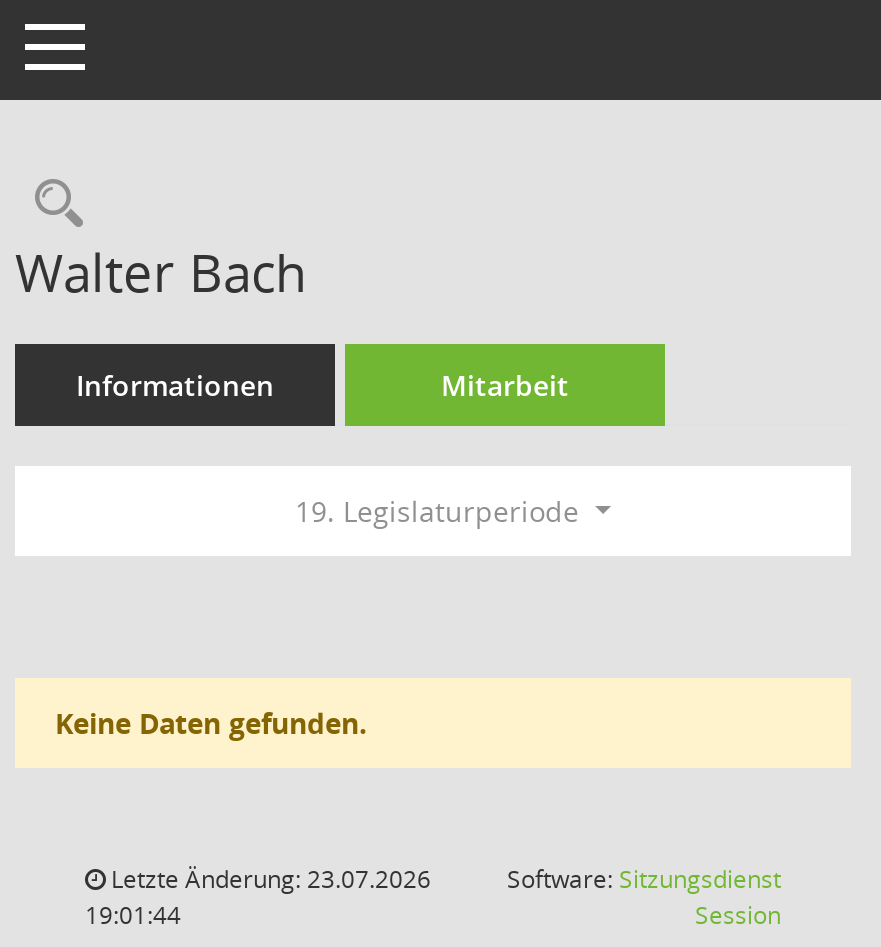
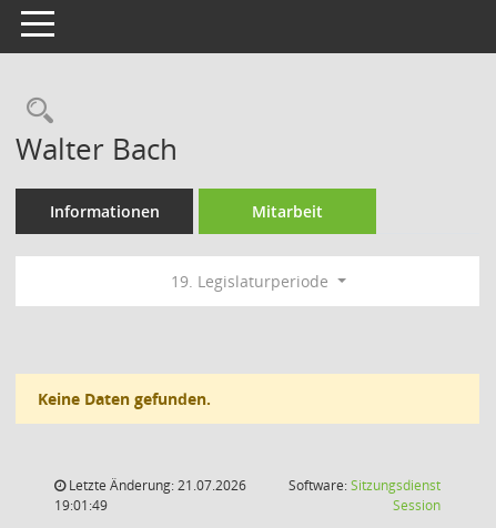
[105,862,431,896] Letzte Änderung: 23.07.2026 -> [65,476,246,495] Letzte Änderung: 21.07.2026
[85,898,181,932] 19:01:44 -> [54,496,108,515] 19:01:49

